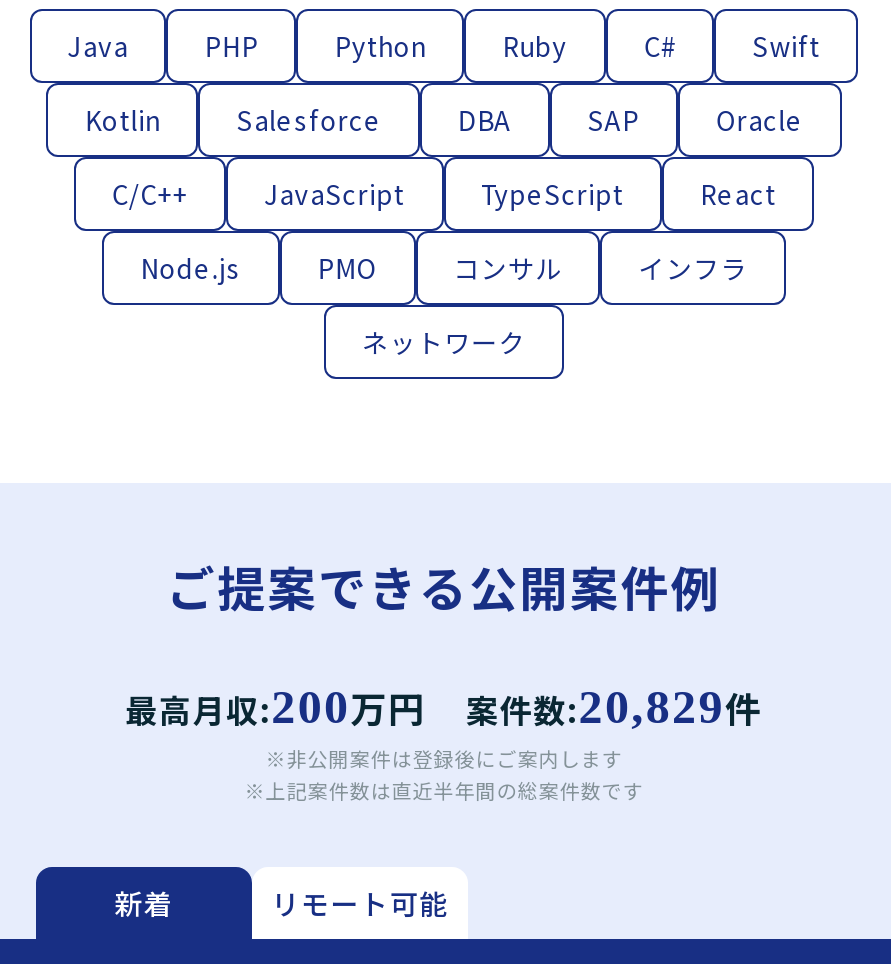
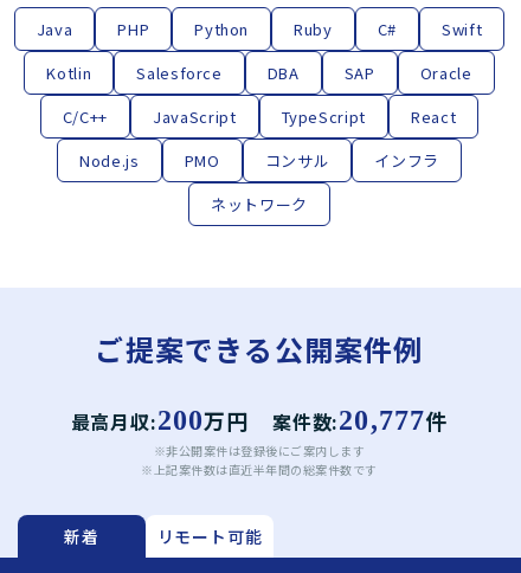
[125,681,763,733] 最高月収:200万円 案件数:20,829件 -> [71,405,448,436] 最高月収:200万円 案件数:20,777件

